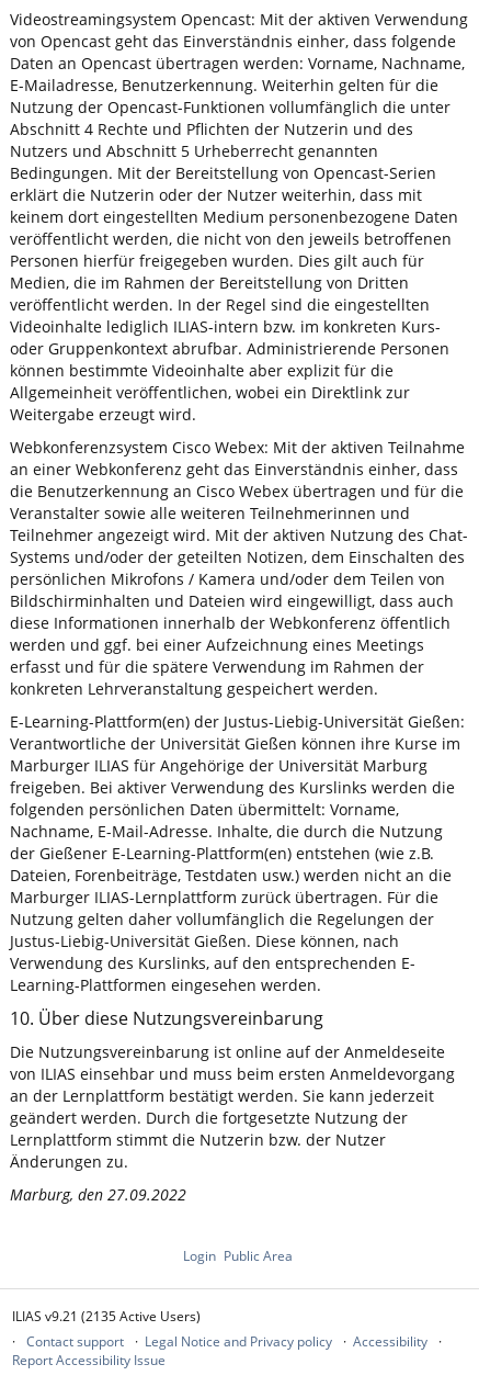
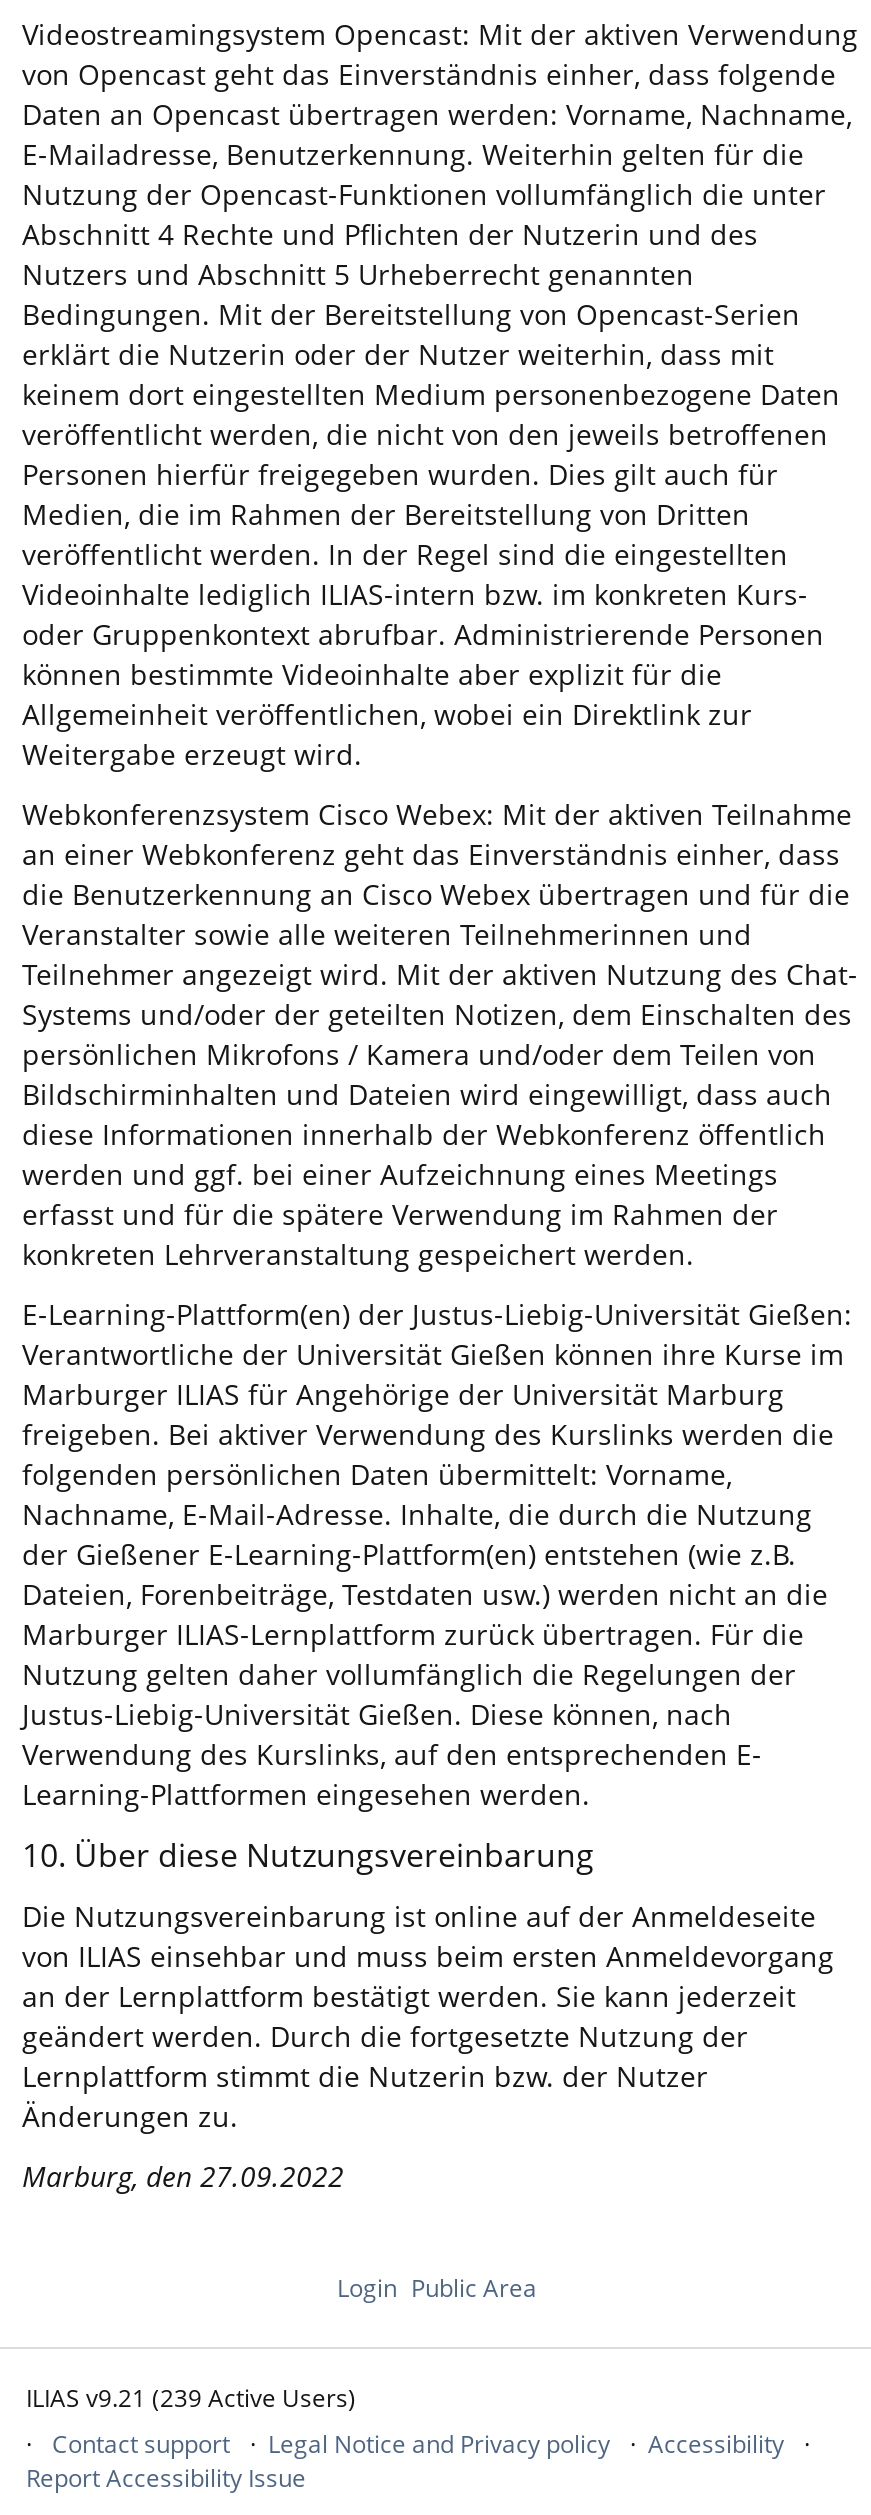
[12,1307,201,1326] ILIAS v9.21 (2135 Active Users) -> [26,2381,356,2415] ILIAS v9.21 (239 Active Users)

